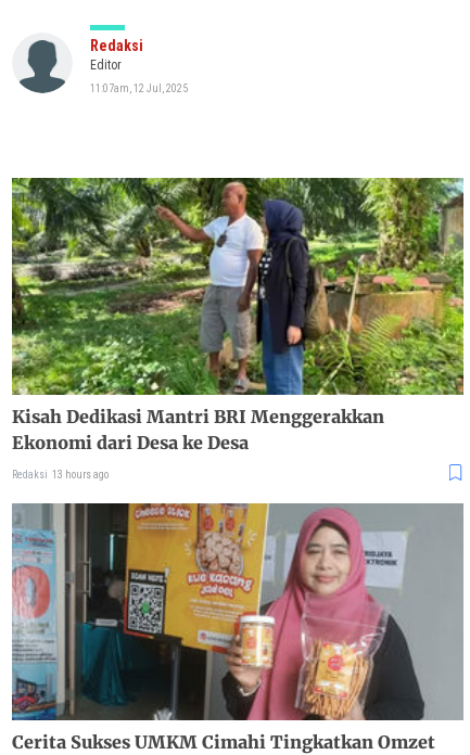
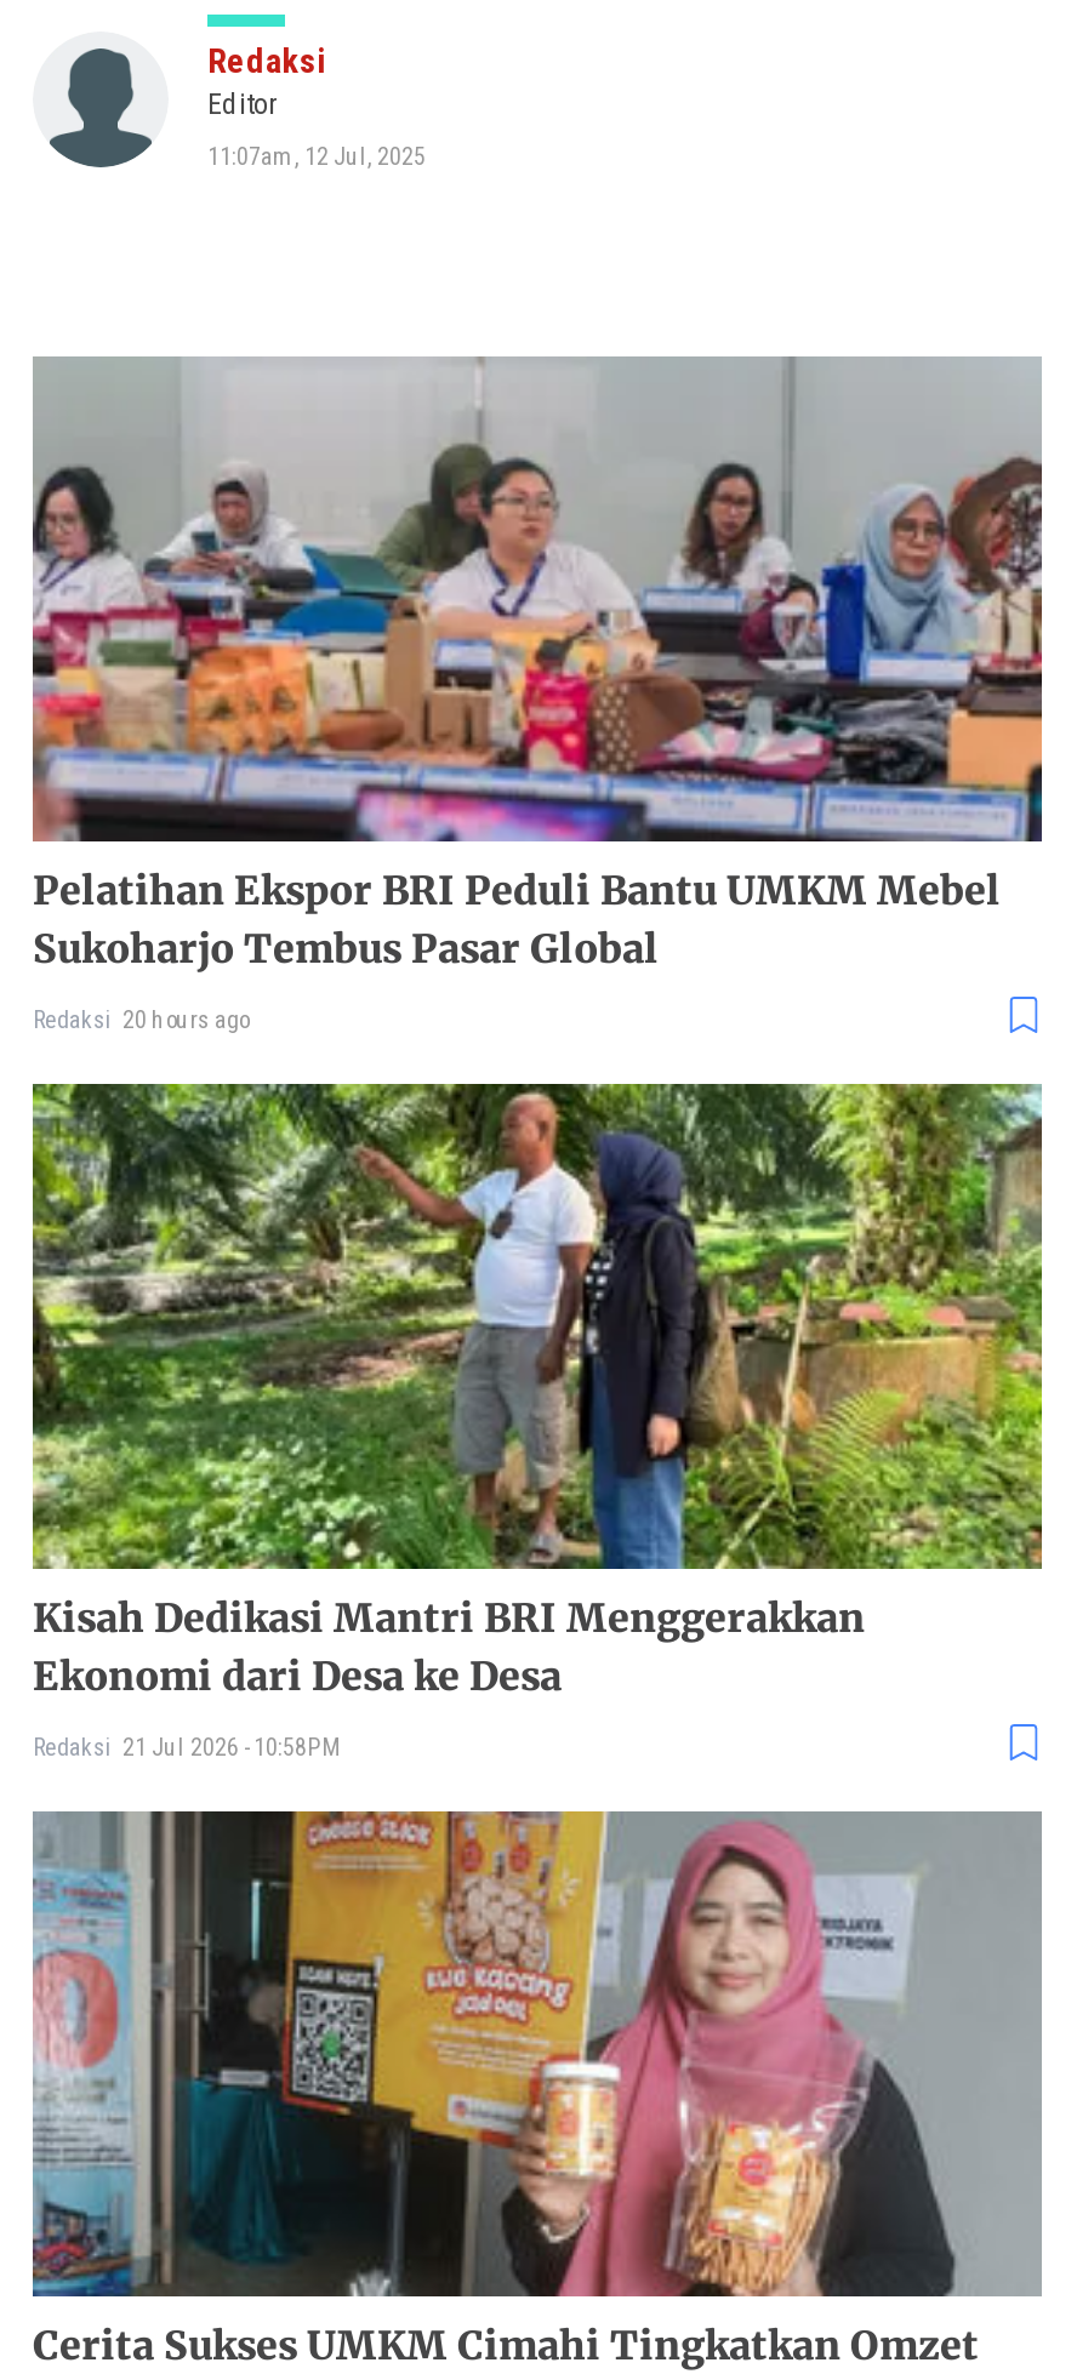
none -> [30,356,1044,1034] [image] | Pelatihan Ekspor BRI Peduli Bantu UMKM Mebel | Sukoharjo Tembus Pasar Global | Redaksi 20 hours ago
[12,469,109,481] Redaksi 13 hours ago -> [33,1735,341,1761] Redaksi 21 Jul 2026 - 10:58PM

